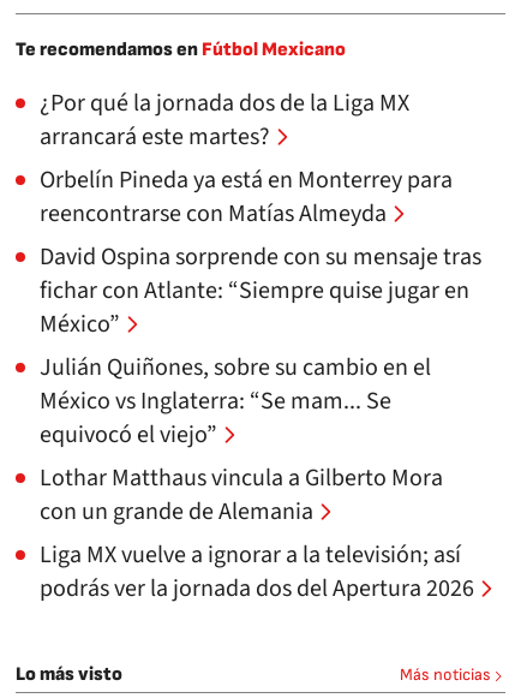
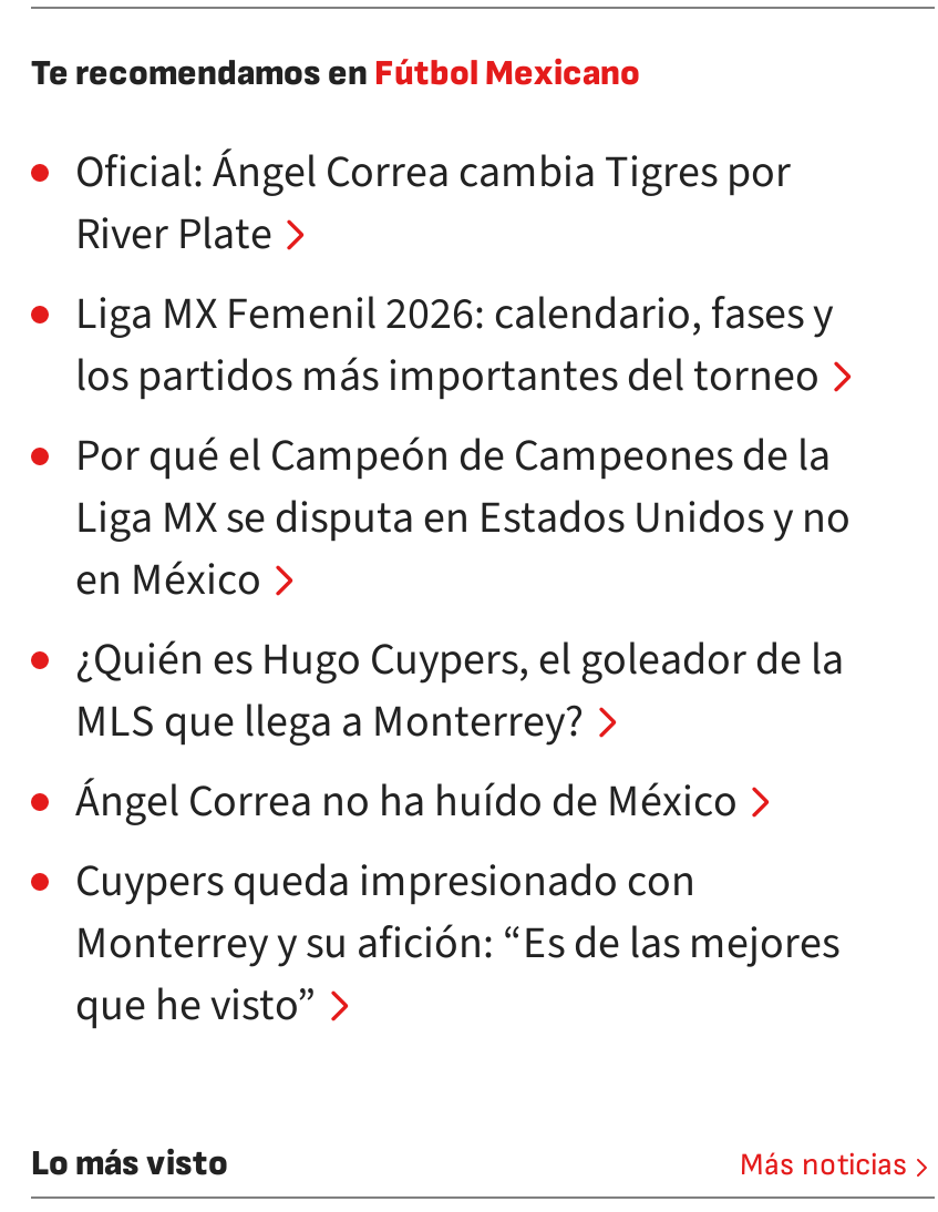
[40,86,481,605] ¿Por qué la jornada dos de la Liga MX | arrancará este martes? | Orbelín Pineda ya está en Monterrey para | reencontrarse con Matías Almeyda | David Ospina sorprende con su mensaje tras | fichar con Atlante: “Siempre quise jugar en | México” | Julián Quiñones, sobre su cambio en el | México vs Inglaterra: “Se mam... Se | equivocó el viejo” | Lothar Matthaus vincula a Gilberto Mora | con un grande de Alemania | Liga MX vuelve a ignorar a la televisión; así | podrás ver la jornada dos del Apertura 2026 -> [75,142,851,1037] Oficial: Ángel Correa cambia Tigres por | River Plate | Liga MX Femenil 2026: calendario, fases y | los partidos más importantes del torneo | Por qué el Campeón de Campeones de la | Liga MX se disputa en Estados Unidos y no | en México | ¿Quién es Hugo Cuypers, el goleador de la | MLS que llega a Monterrey? | Ángel Correa no ha huído de México | Cuypers queda impresionado con | Monterrey y su afición: “Es de las mejores | que he visto”

